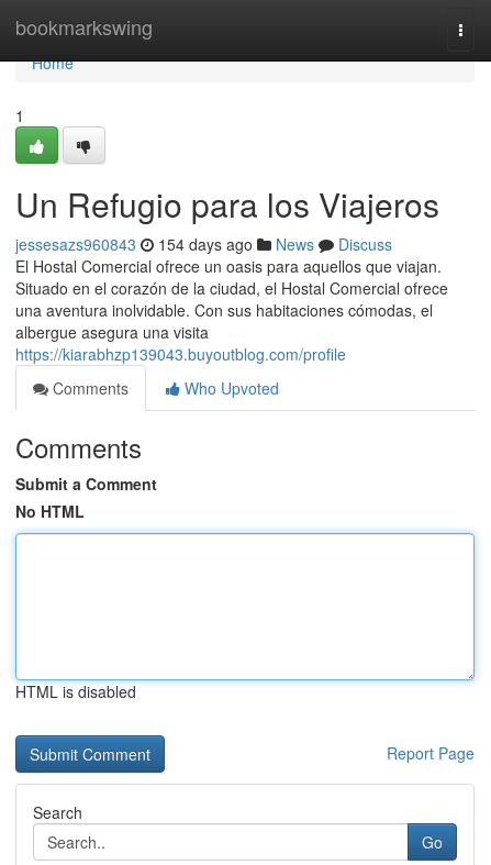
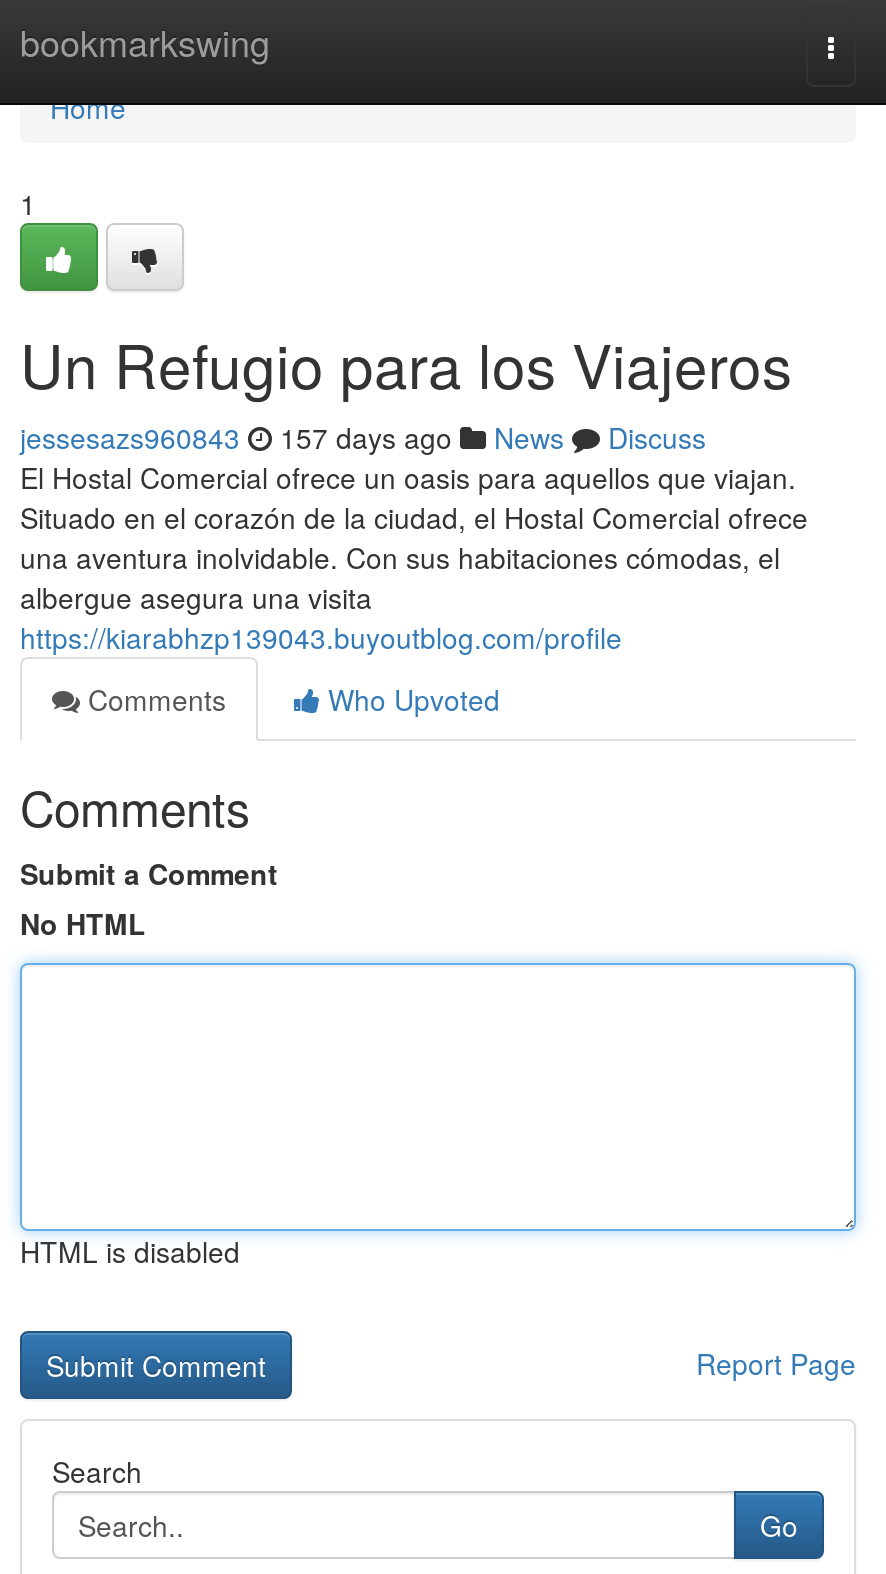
[15,233,392,255] jessesazs960843 154 days ago News Discuss -> [20,417,706,457] jessesazs960843 157 days ago News Discuss

